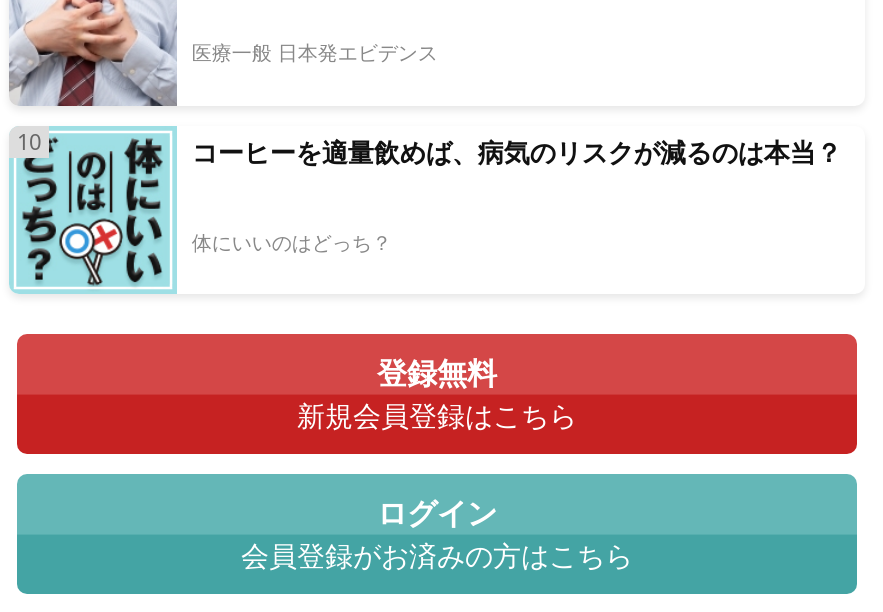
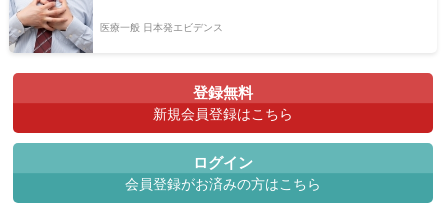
[9,124,842,294] [image] | 10 | コーヒーを適量飲めば、病気のリスクが減るのは本当？ | 体にいいのはどっち？ -> none

